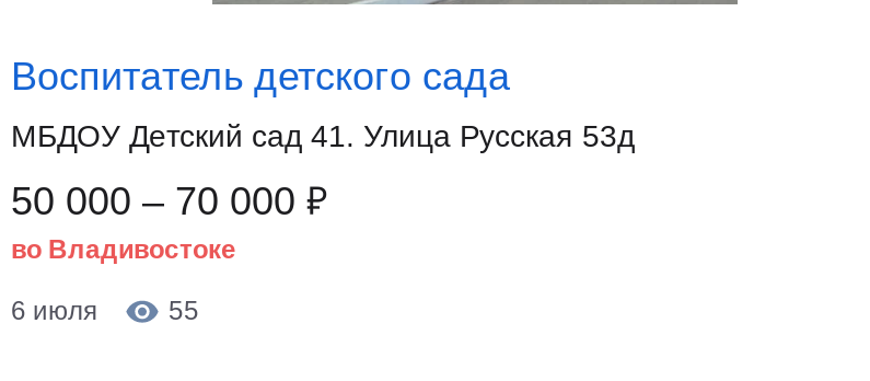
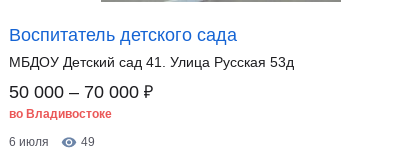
[169,296,199,326] 55 -> [81,135,95,149] 49

